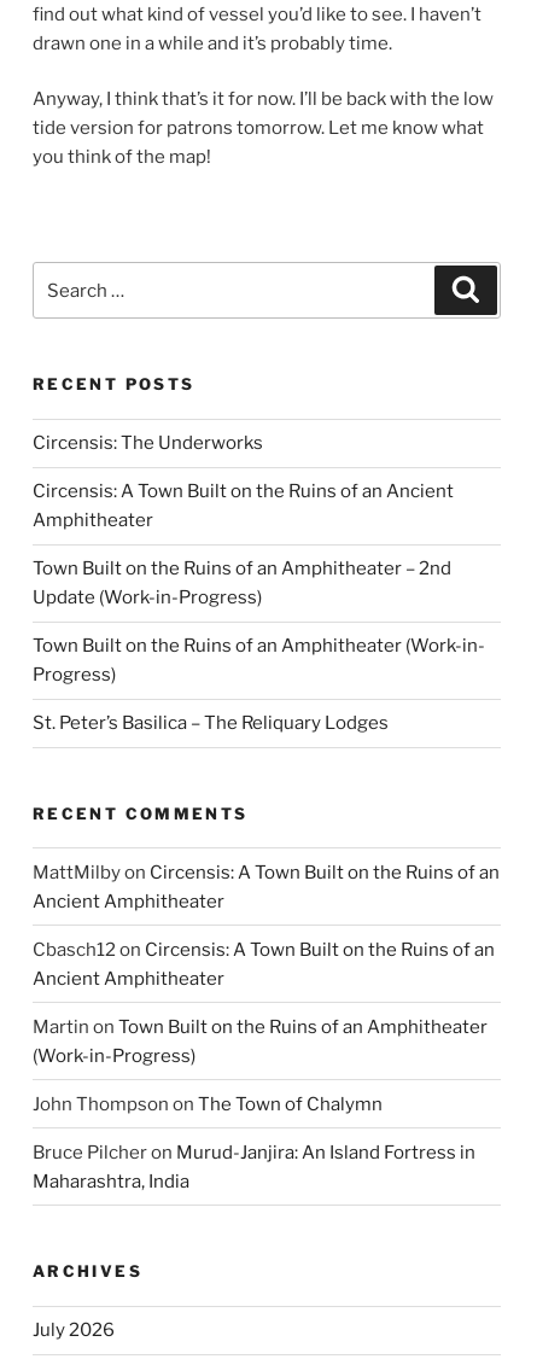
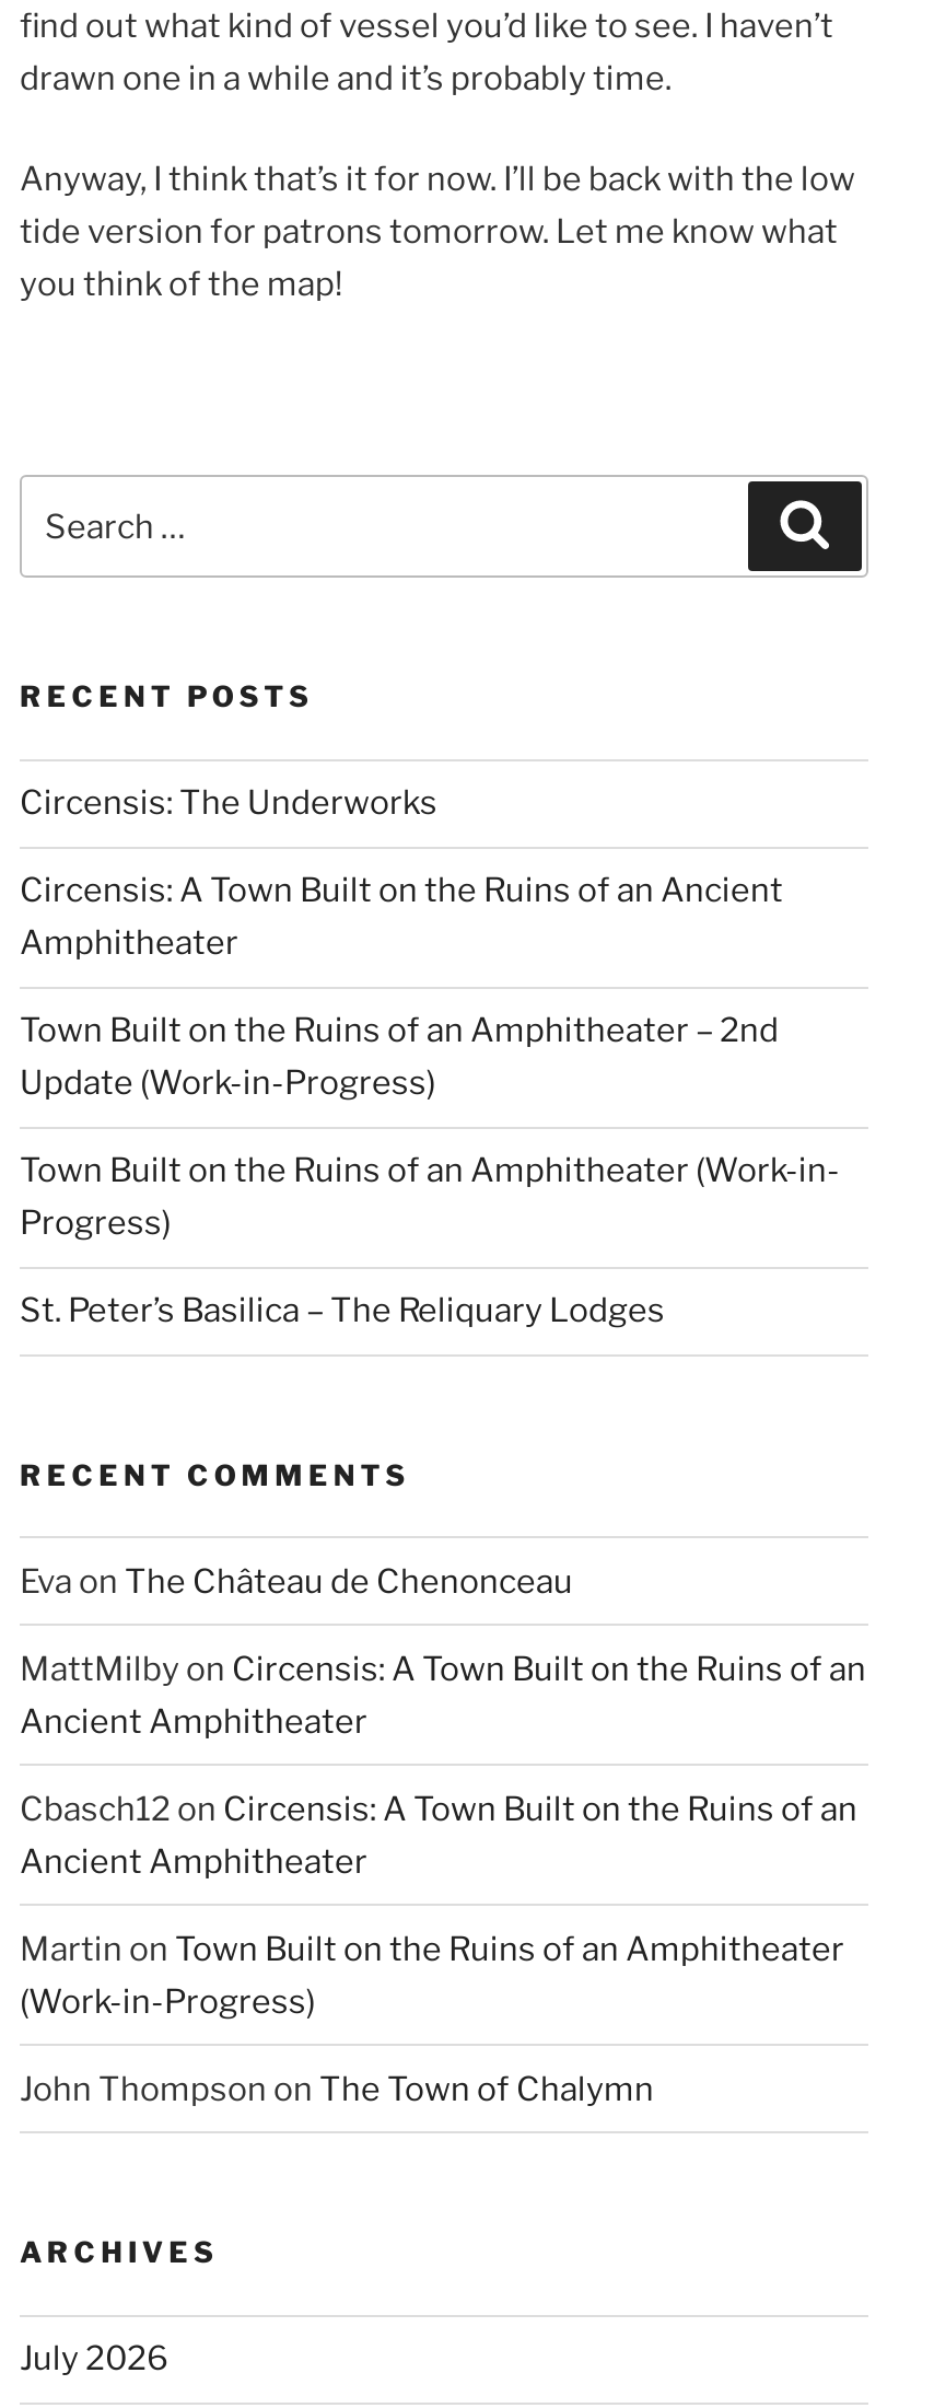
none -> [20,1562,573,1601] Eva on The Château de Chenonceau
moved [33,862,500,1115] -> [20,1650,866,2109]: MattMilby on Circensis: A Town Built on the Ruins of an | Ancient Amphitheater | Cbasch12 on Circensis: A Town Built on the Ruins of an | Ancient Amphitheater | Martin on Town Built on the Ruins of an Amphitheater | (Work-in-Progress) | John Thompson on The Town of Chalymn
[33,1142,475,1192] Bruce Pilcher on Murud-Janjira: An Island Fortress in | Maharashtra, India -> none

